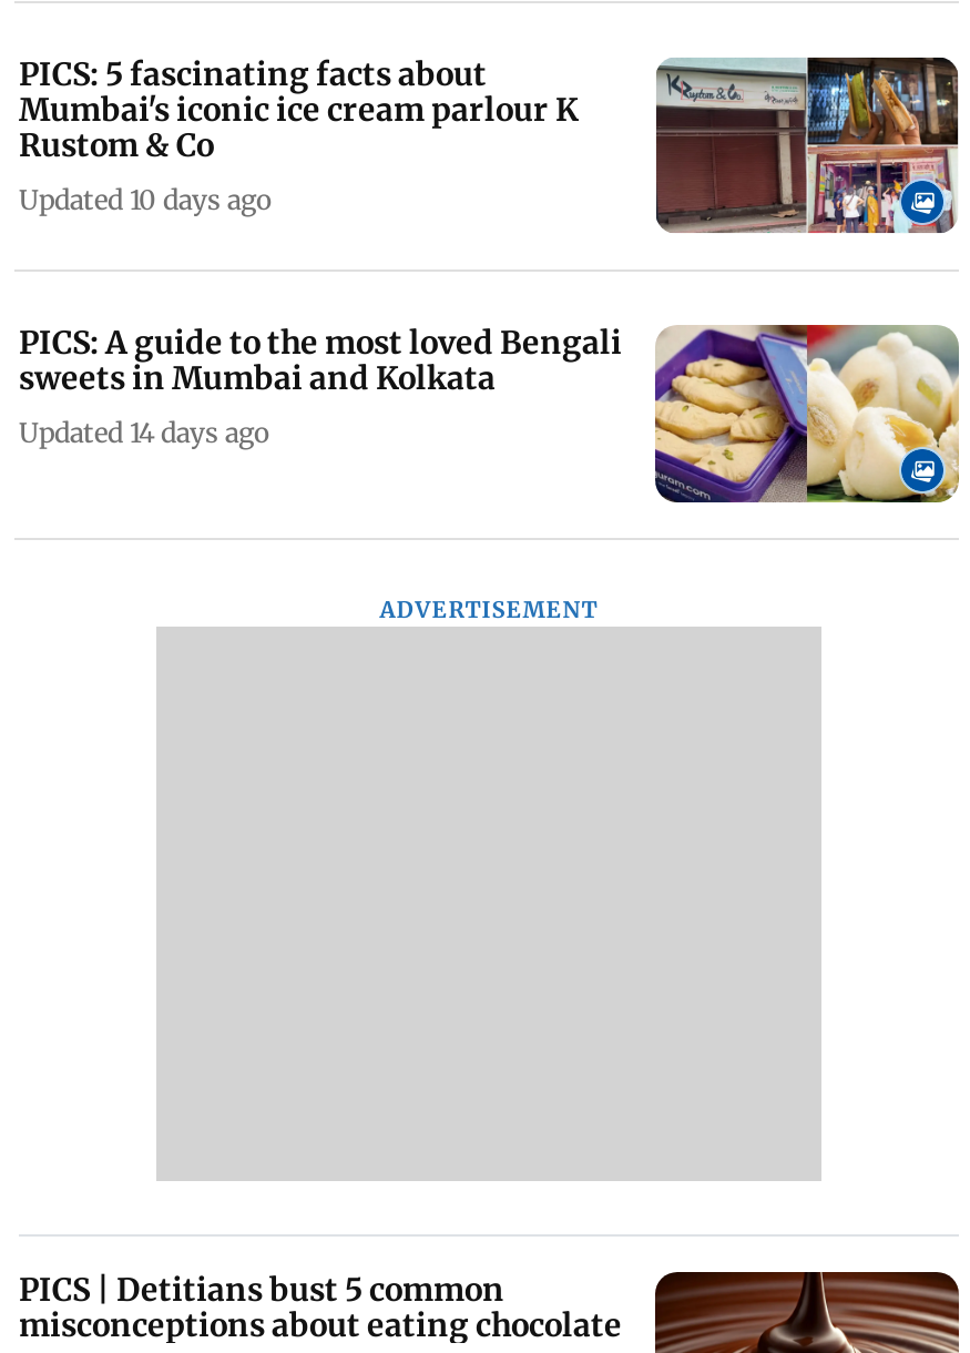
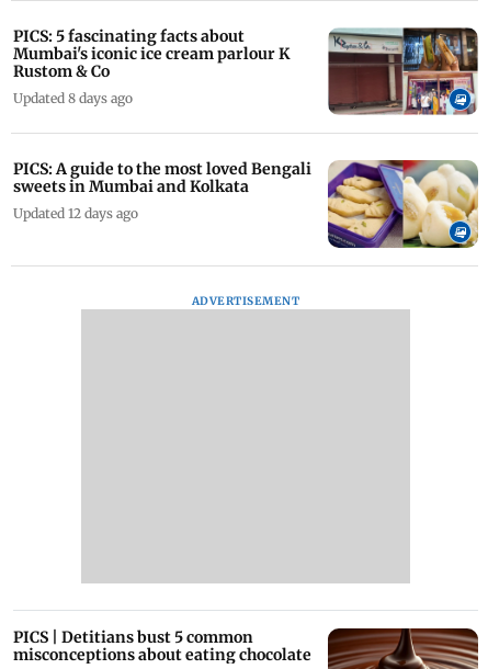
[19,182,272,215] Updated 10 days ago -> [13,90,133,106] Updated 8 days ago
[19,415,269,448] Updated 14 days ago -> [13,205,138,222] Updated 12 days ago

